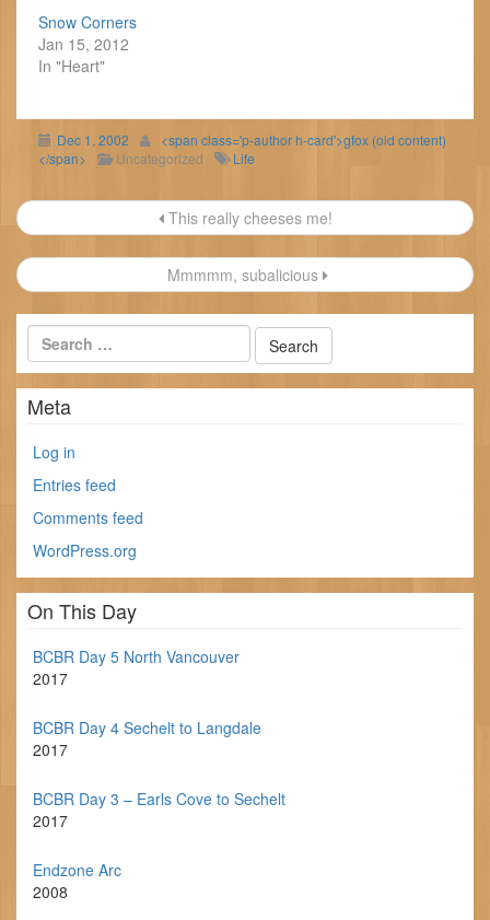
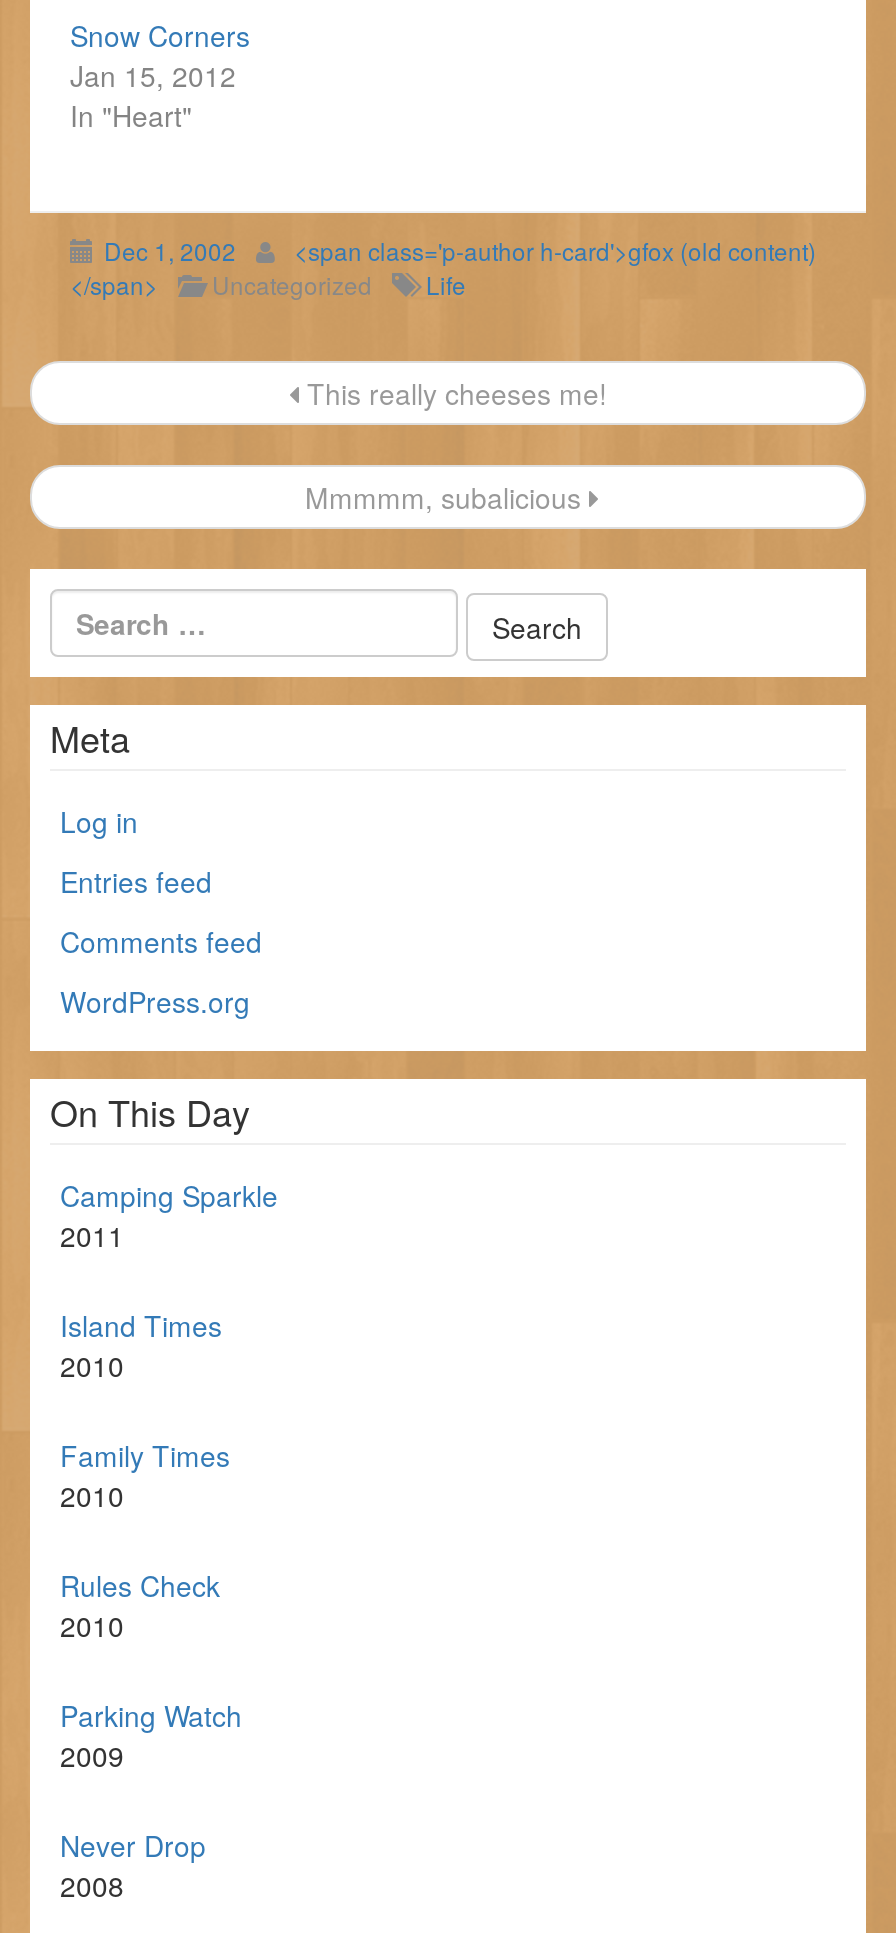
[33,645,285,881] BCBR Day 5 North Vancouver | 2017 | BCBR Day 4 Sechelt to Langdale | 2017 | BCBR Day 3 – Earls Cove to Sechelt | 2017 | Endzone Arc -> [60,1175,278,1865] Camping Sparkle | 2011 | Island Times | 2010 | Family Times | 2010 | Rules Check | 2010 | Parking Watch | 2009 | Never Drop

